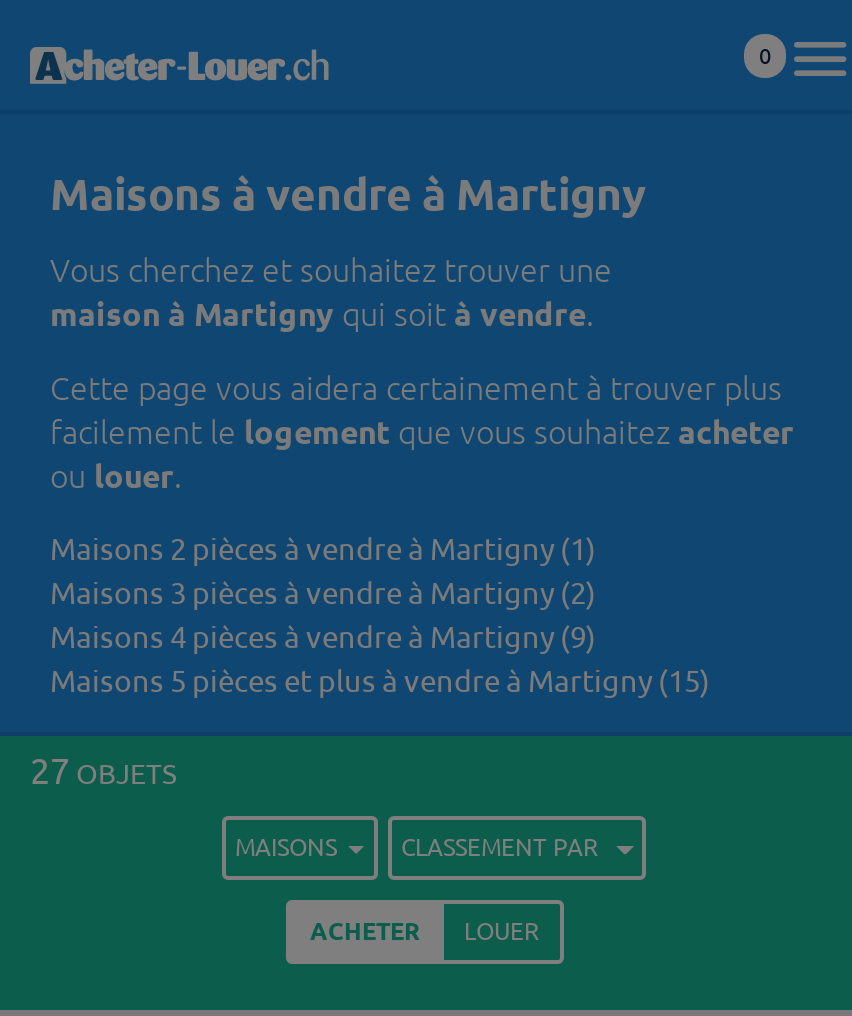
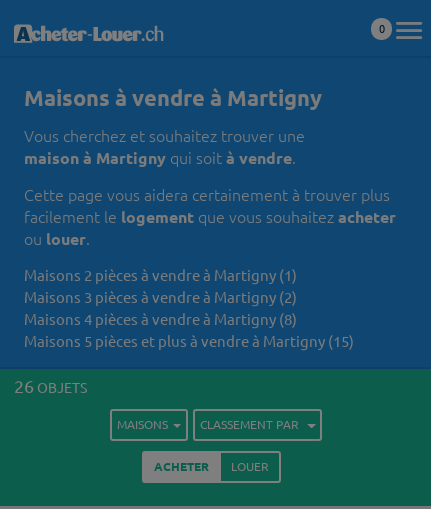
[50,620,596,654] Maisons 4 pièces à vendre à Martigny (9) -> [24,311,297,328] Maisons 4 pièces à vendre à Martigny (8)
[30,750,176,790] 27 OBJETS -> [14,376,87,396] 26 OBJETS

